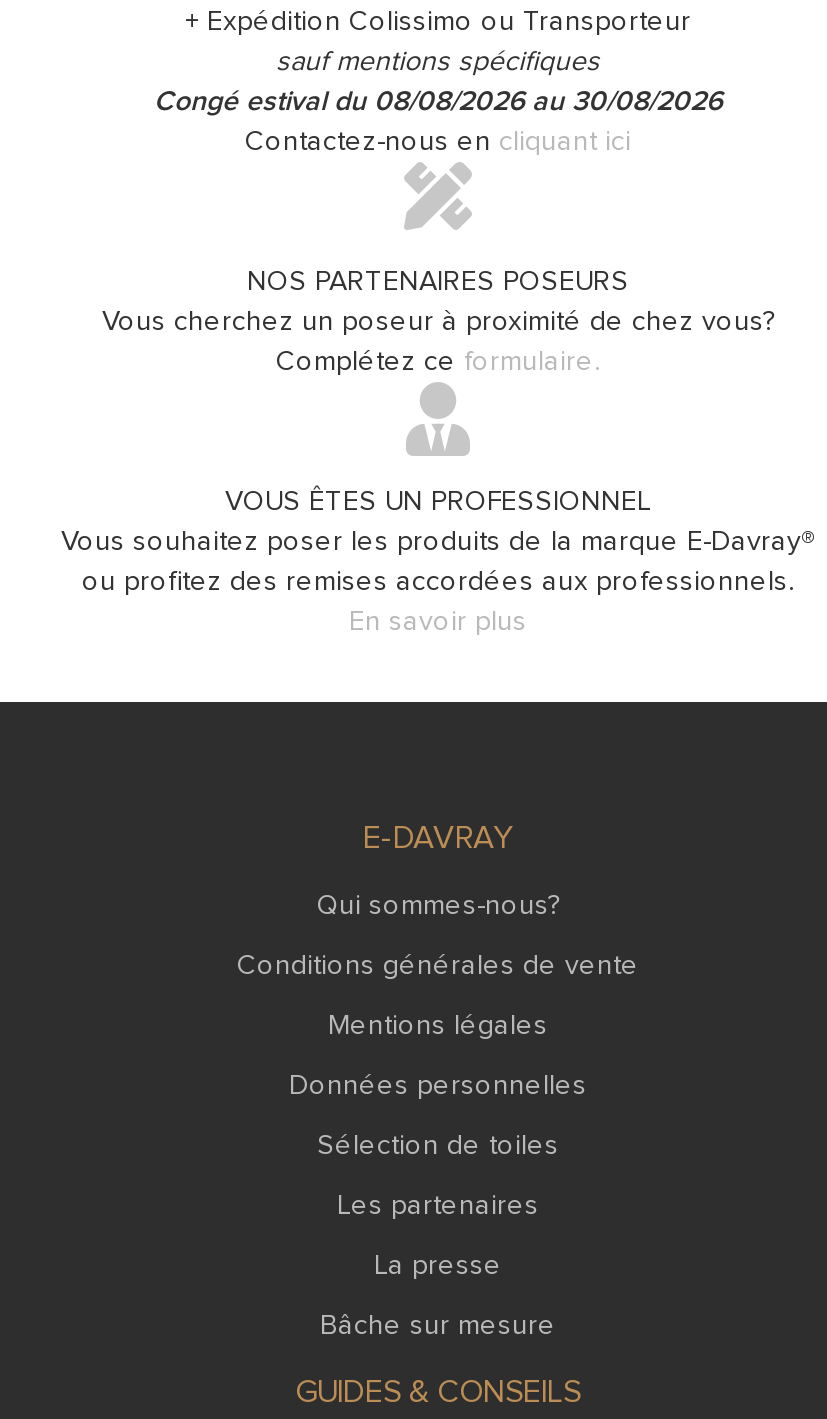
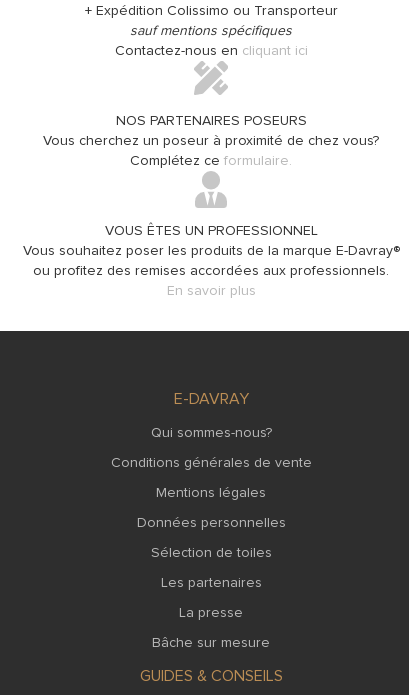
[154,88,722,116] Congé estival du 08/08/2026 au 30/08/2026 -> none

